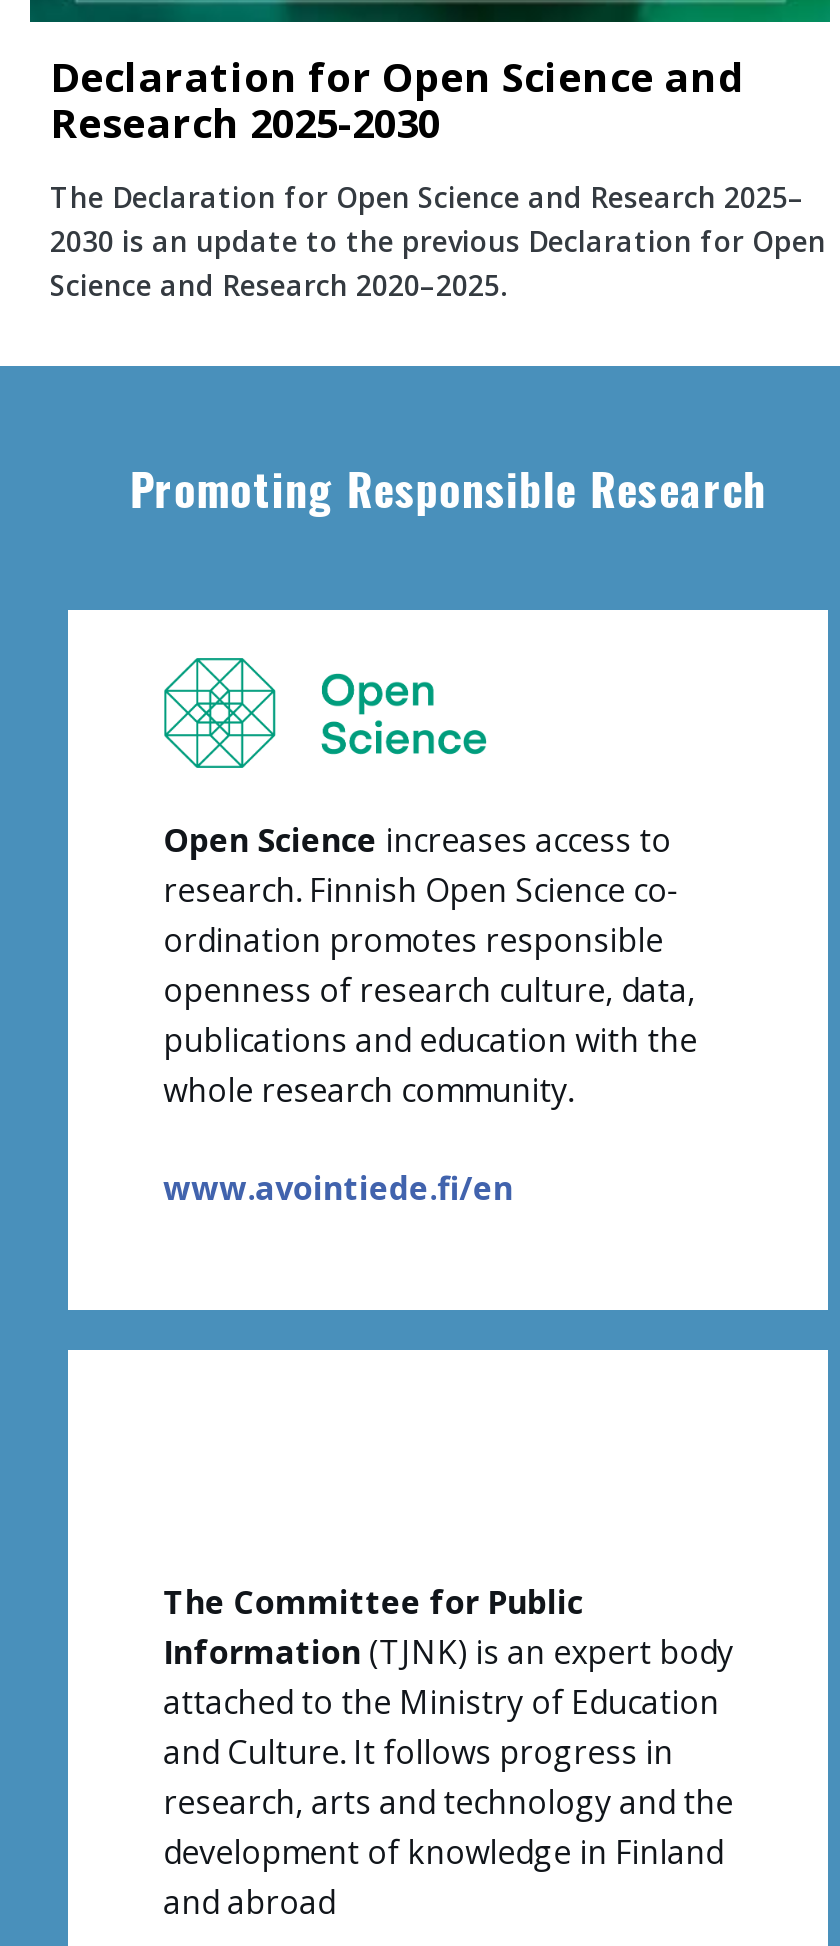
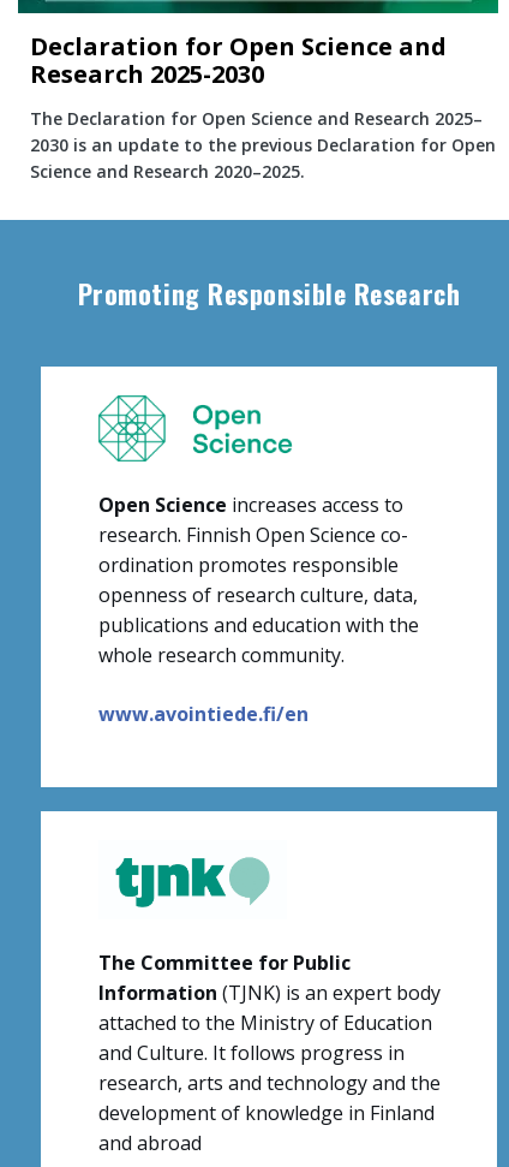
none -> [114,856,270,909] [image]

